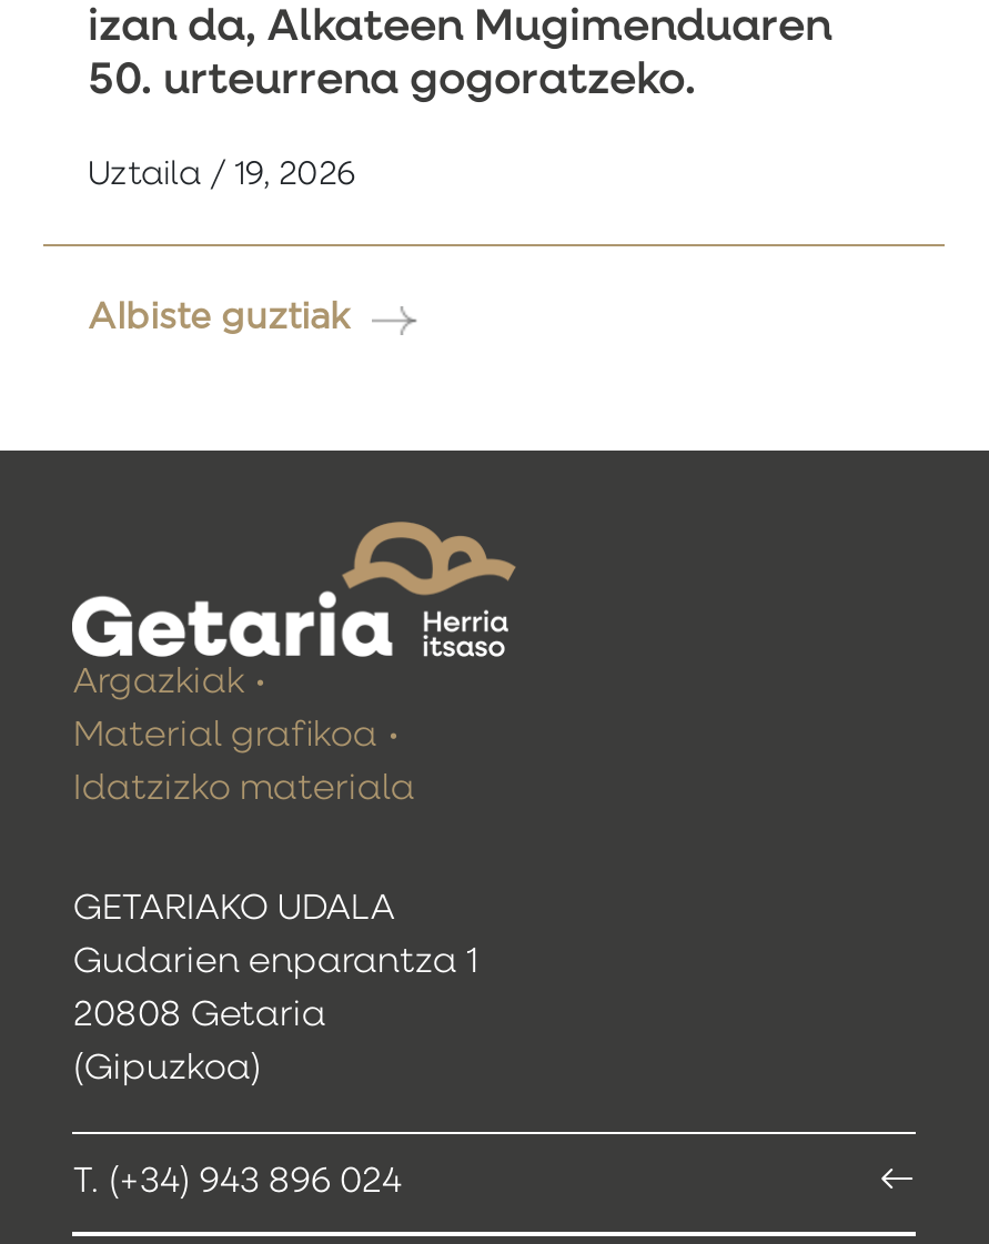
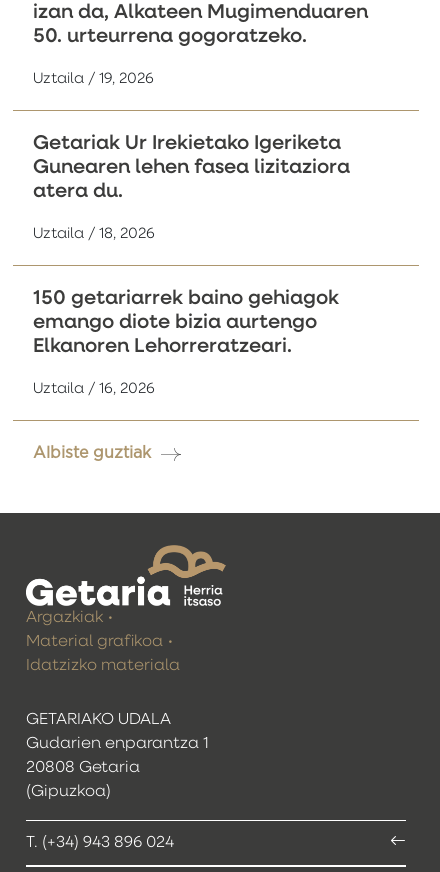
none -> [33,133,350,396] Getariak Ur Irekietako Igeriketa | Gunearen lehen fasea lizitaziora | atera du. | Uztaila / 18, 2026 | 150 getariarrek baino gehiagok | emango diote bizia aurtengo | Elkanoren Lehorreratzeari. | Uztaila / 16, 2026

